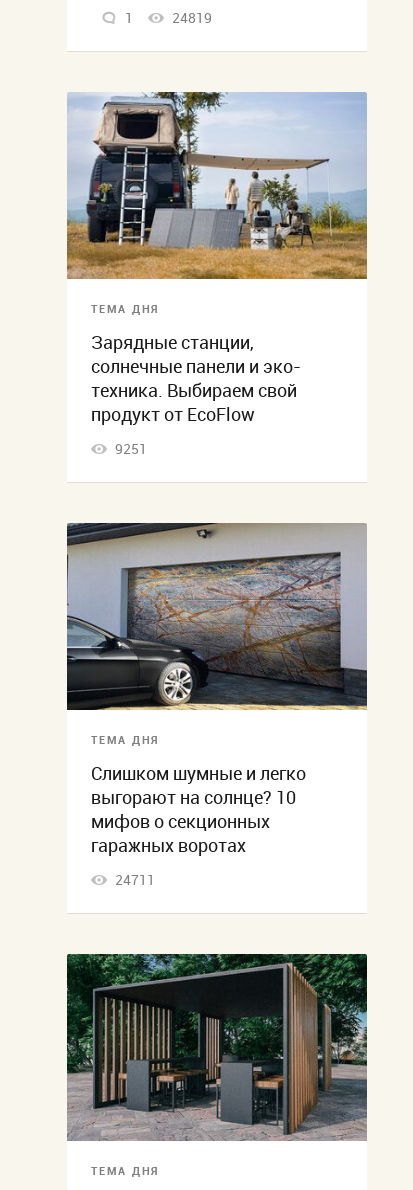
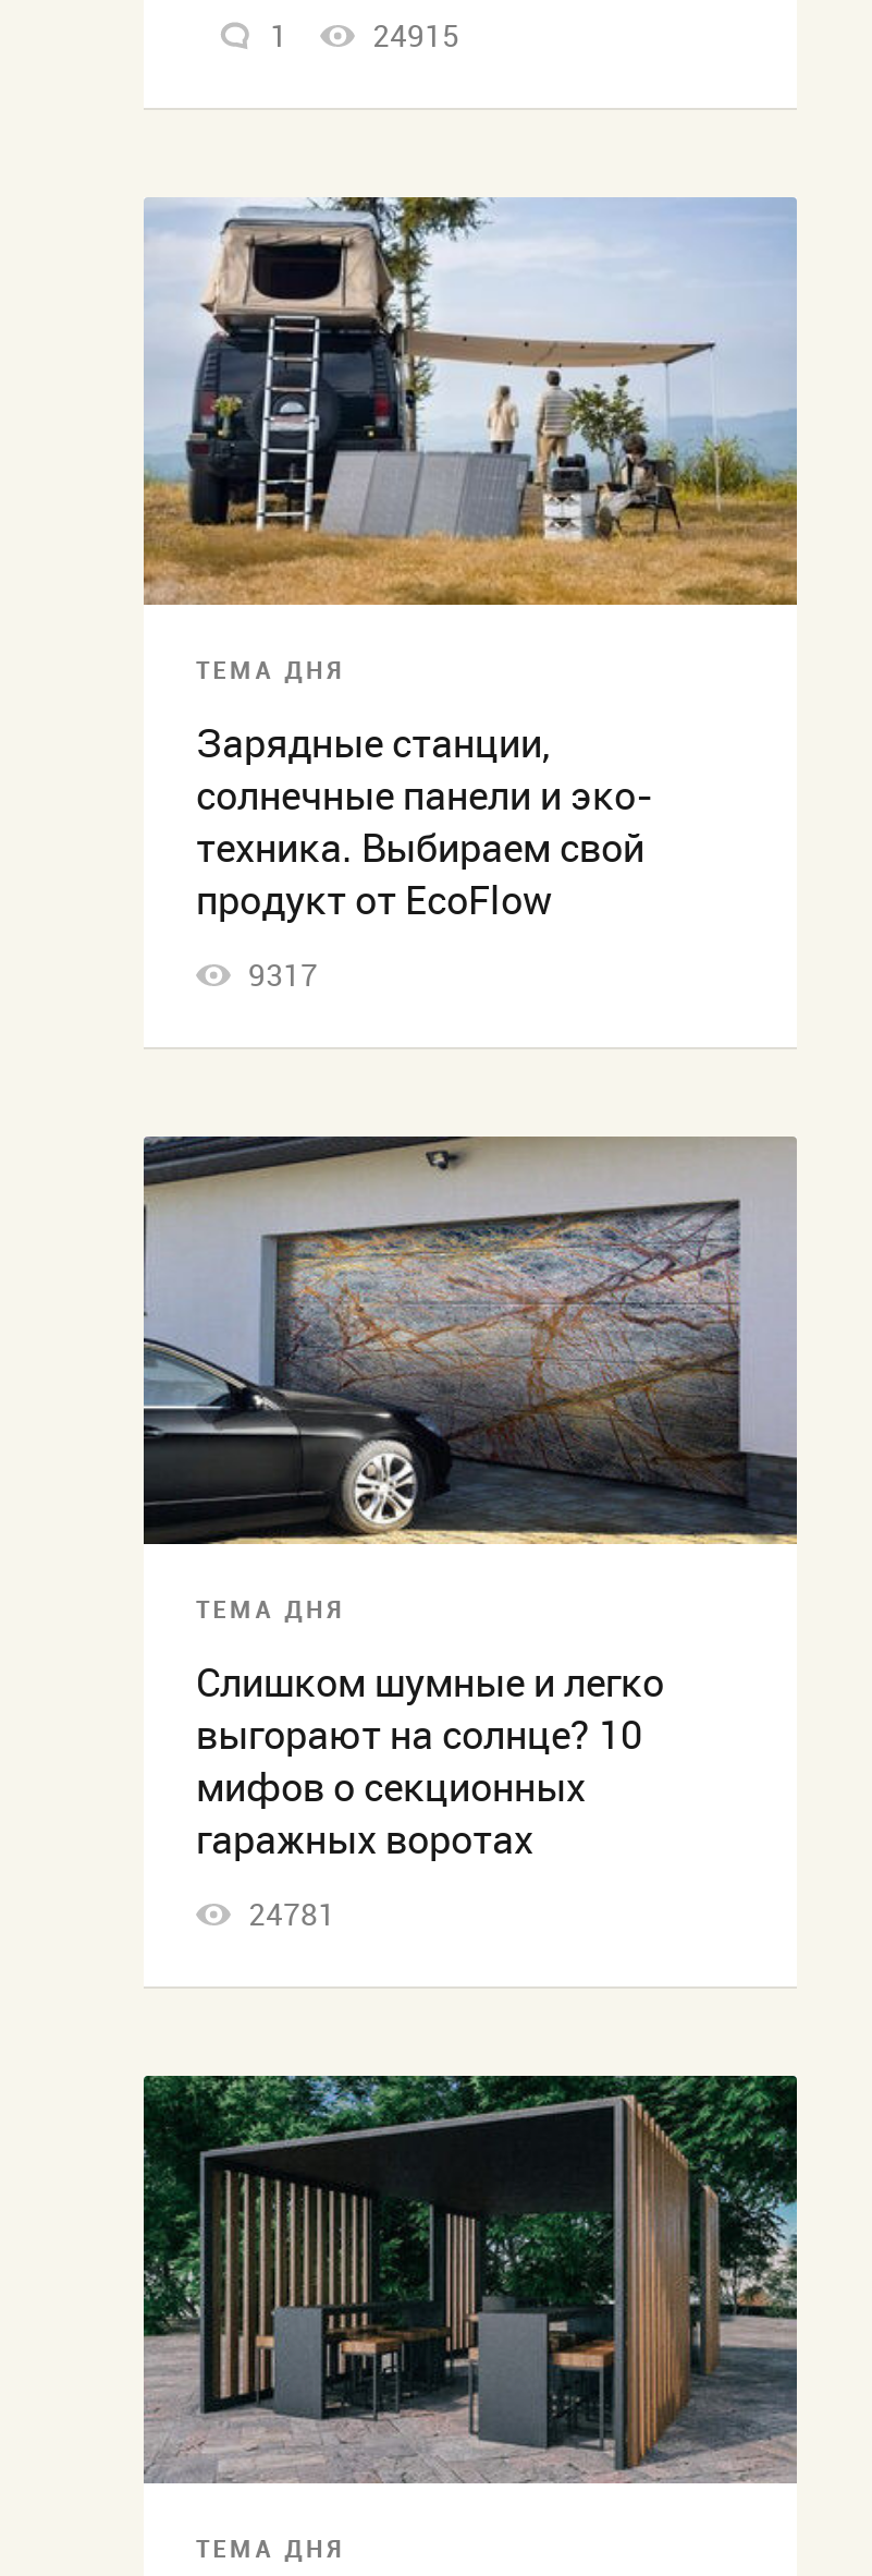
[172,10,212,26] 24819 -> [372,19,459,53] 24915
[115,441,147,457] 9251 -> [248,958,318,993] 9317
[115,872,155,888] 24711 -> [248,1897,335,1932] 24781

